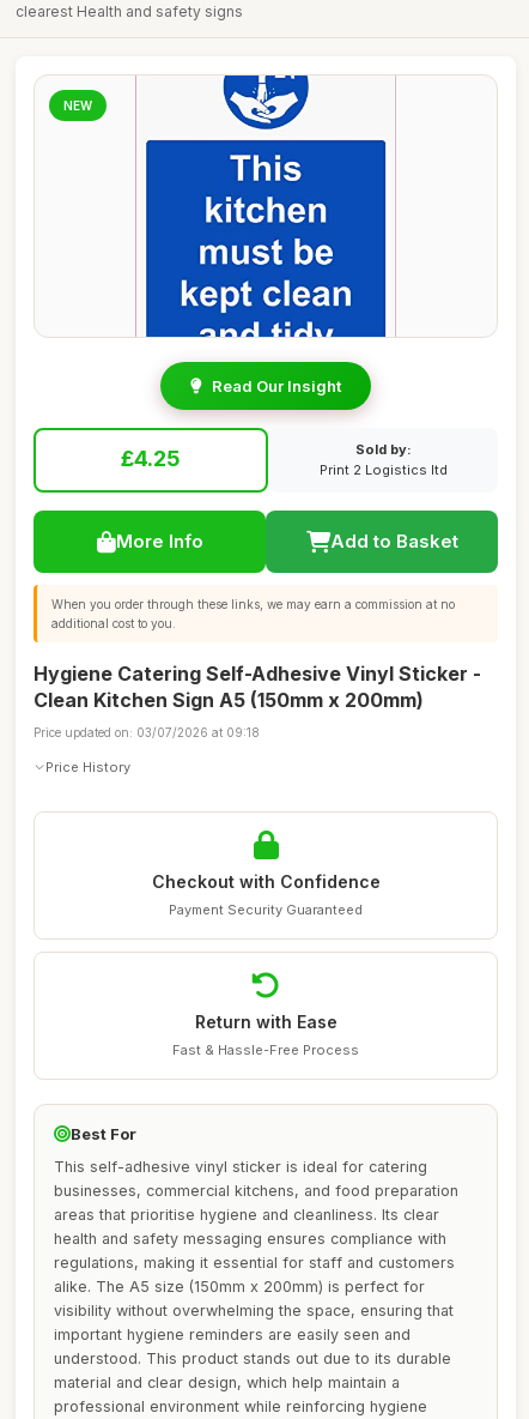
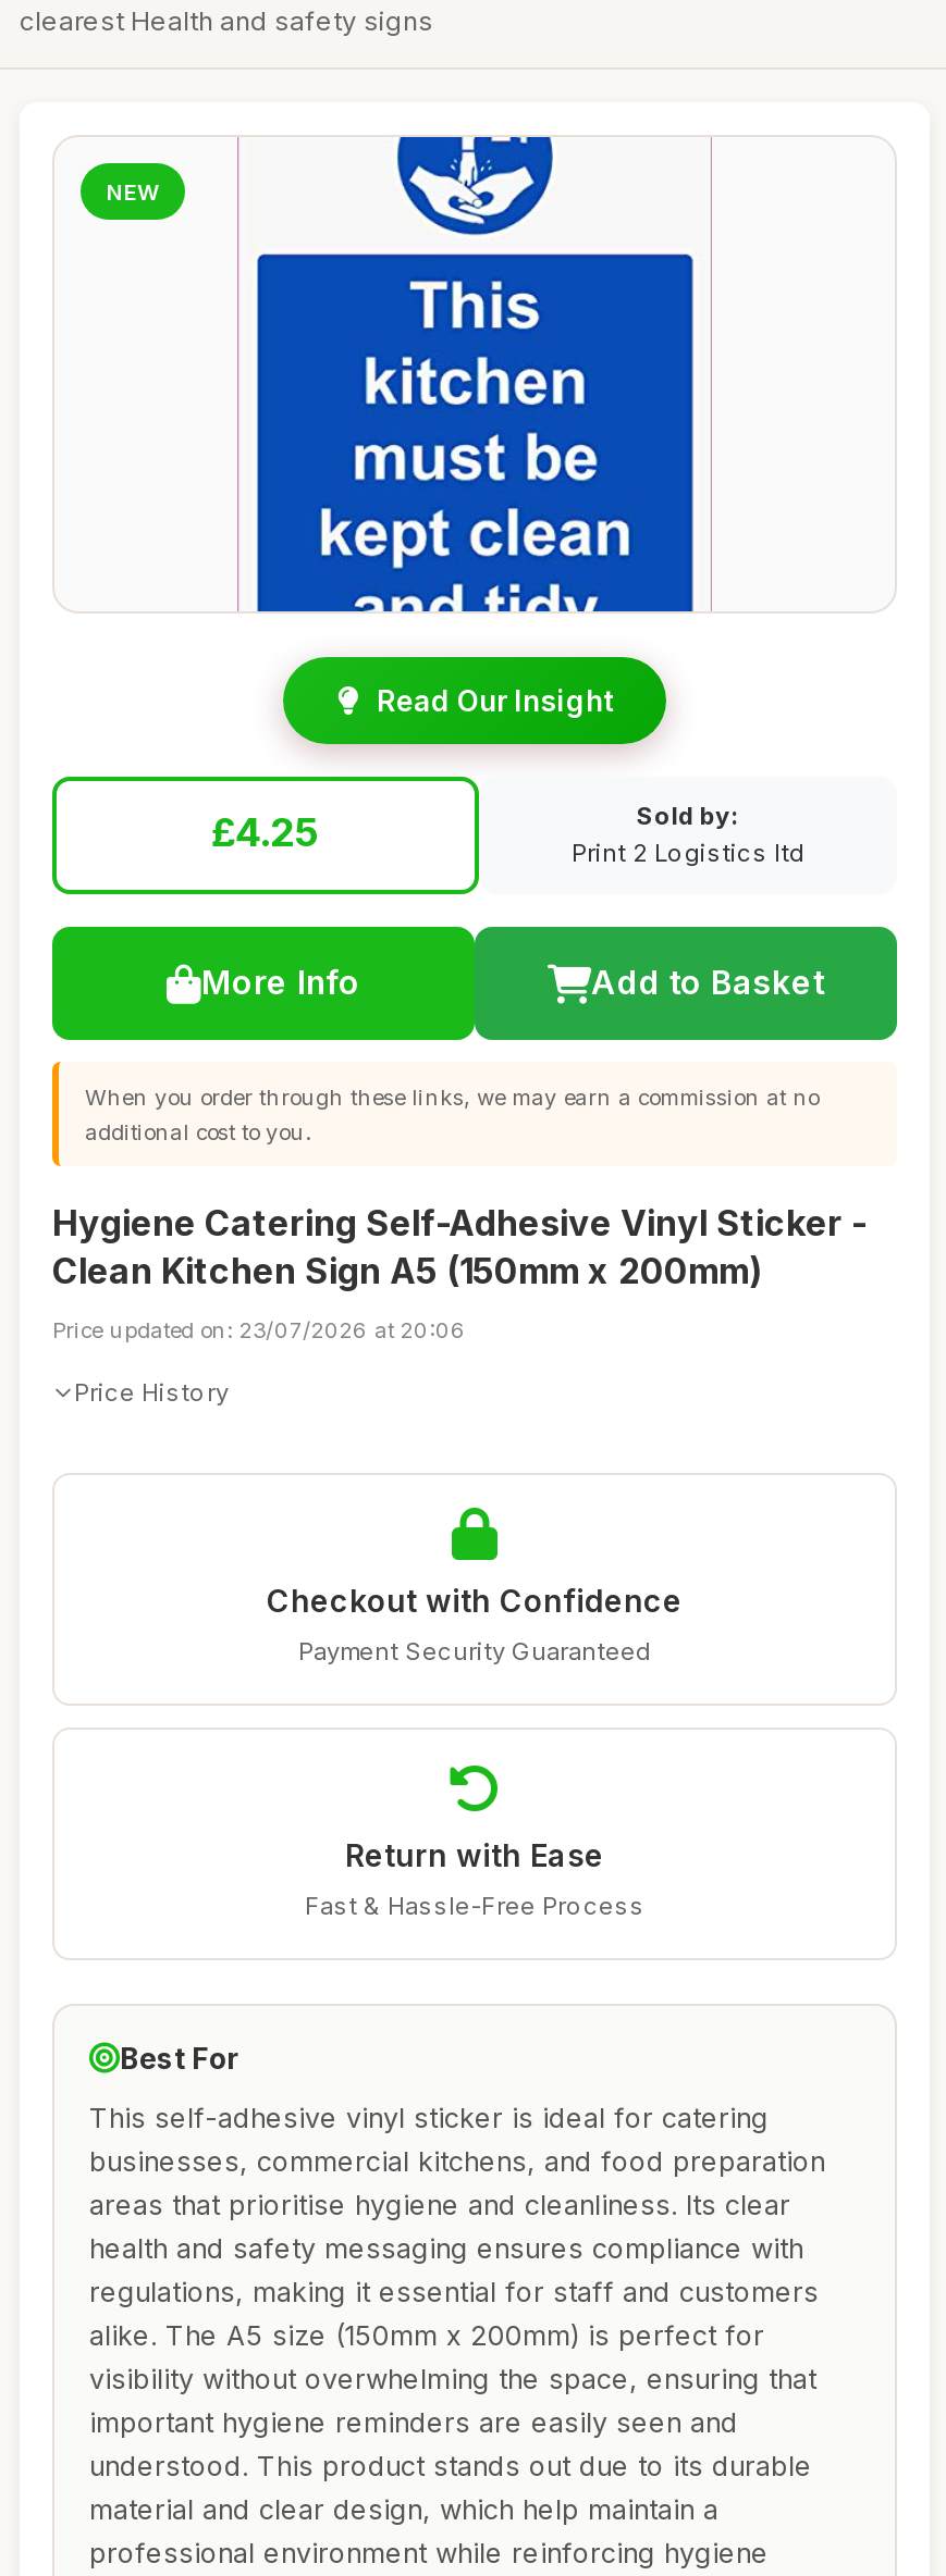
[34,725,260,739] Price updated on: 03/07/2026 at 09:18 -> [52,1316,466,1342] Price updated on: 23/07/2026 at 20:06

